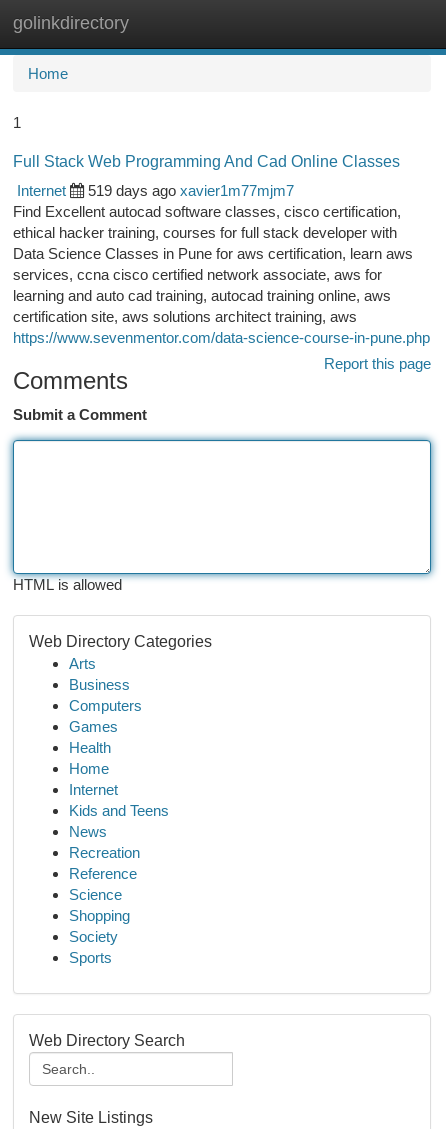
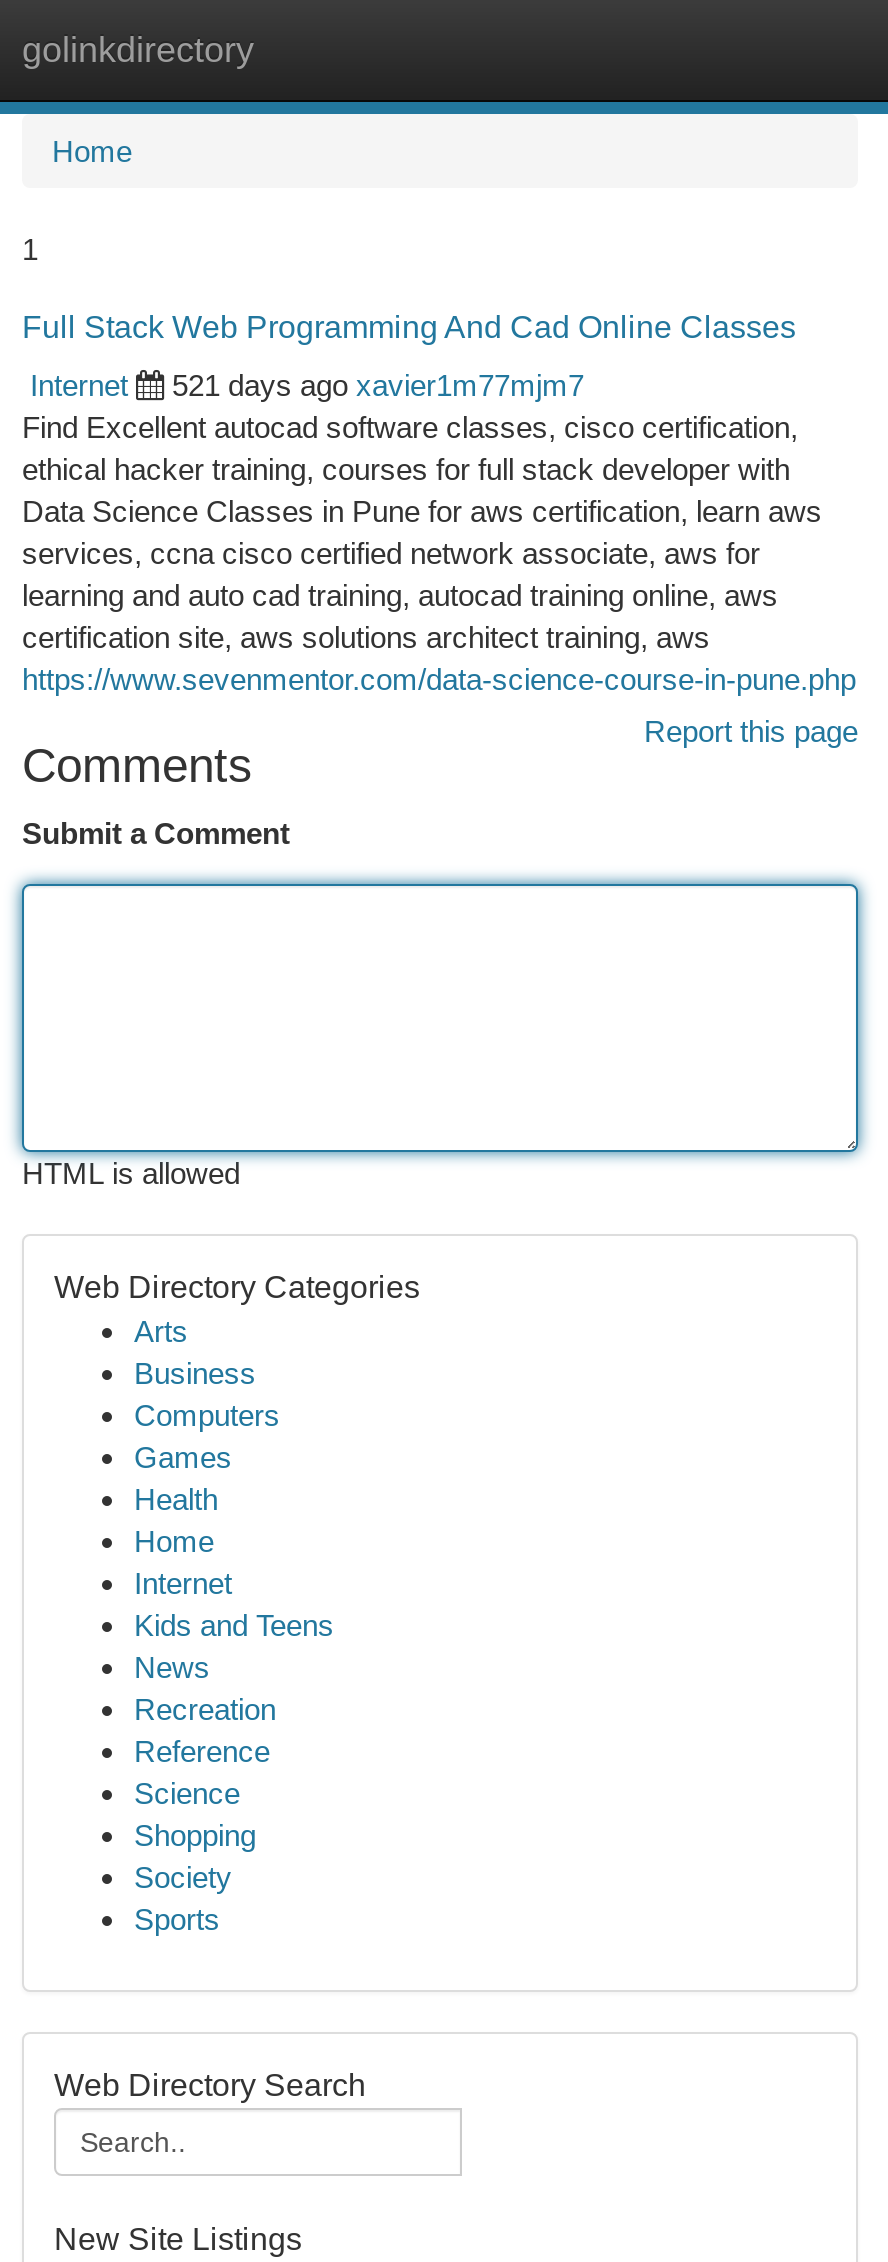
[88,182,294,199] 519 days ago xavier1m77mjm7 -> [172,368,584,402] 521 days ago xavier1m77mjm7

